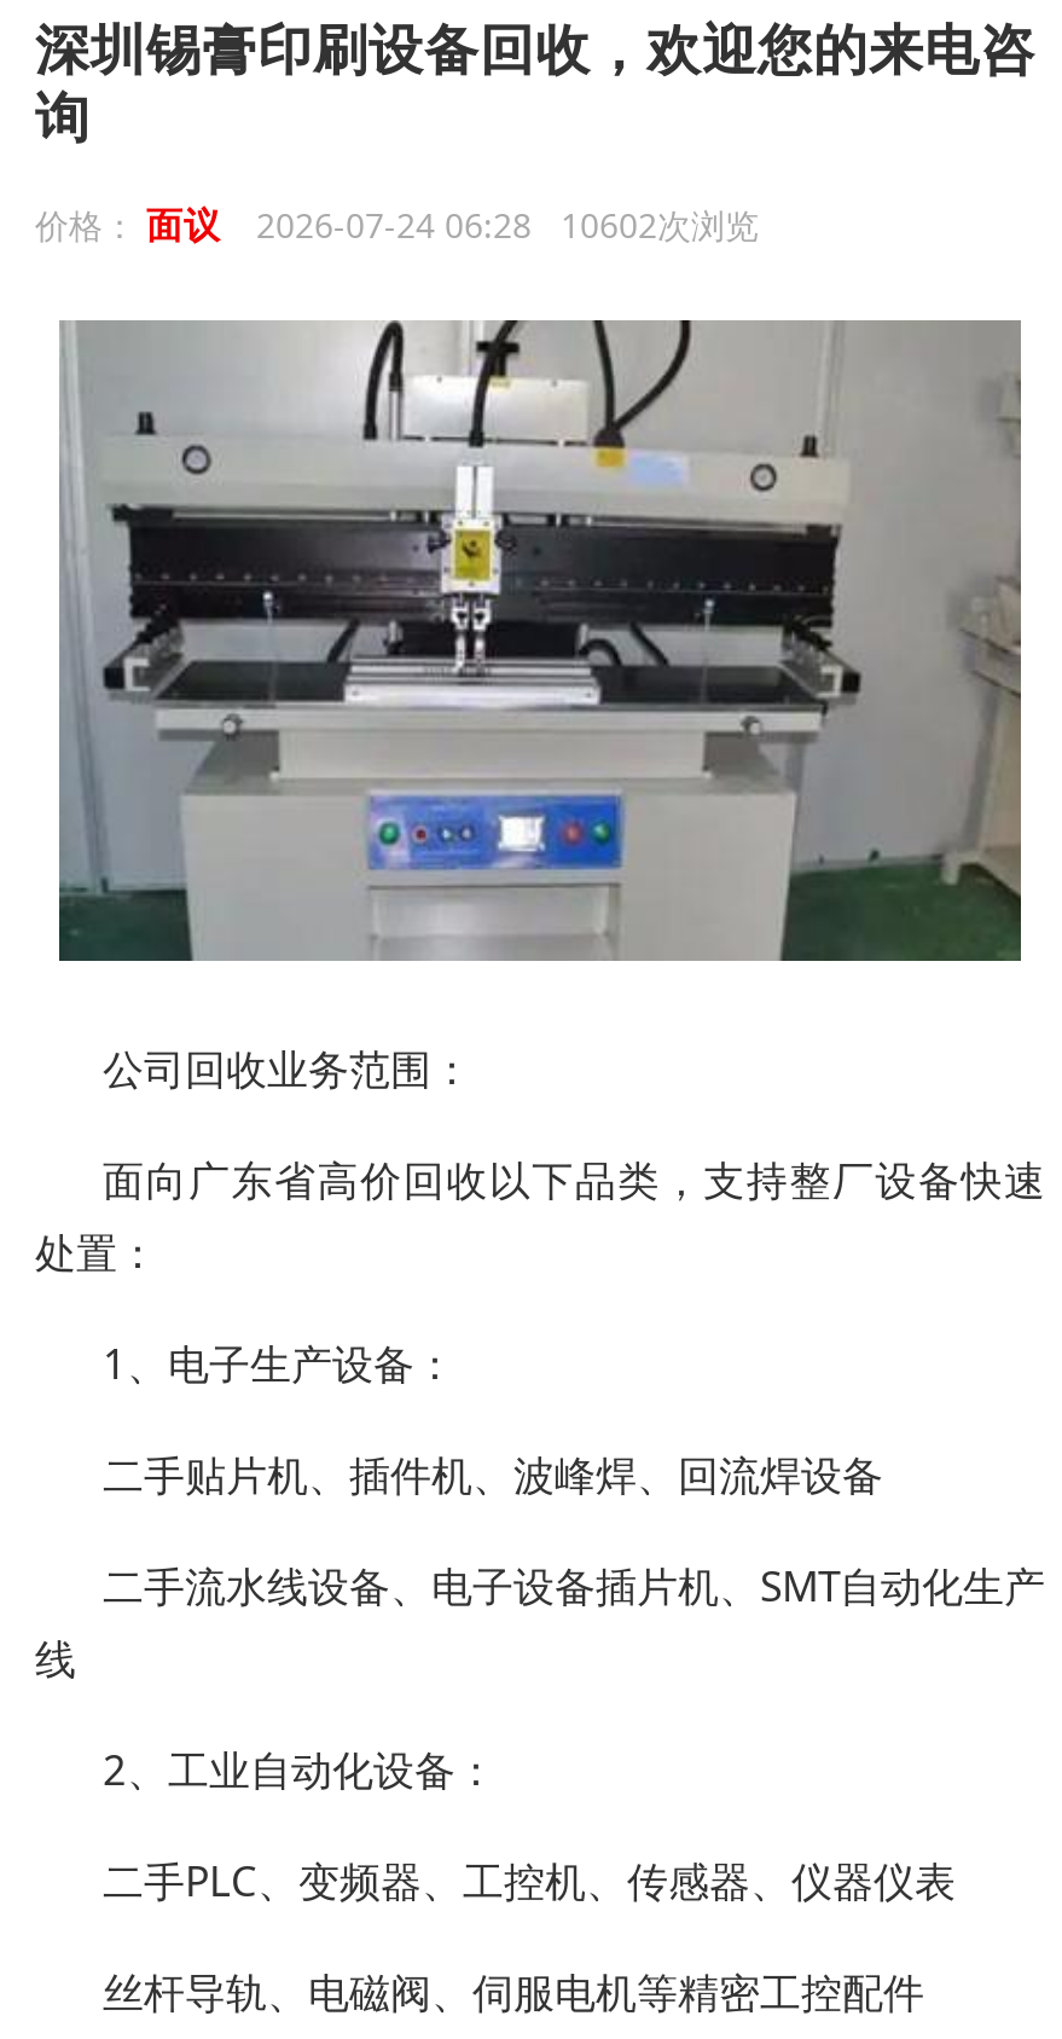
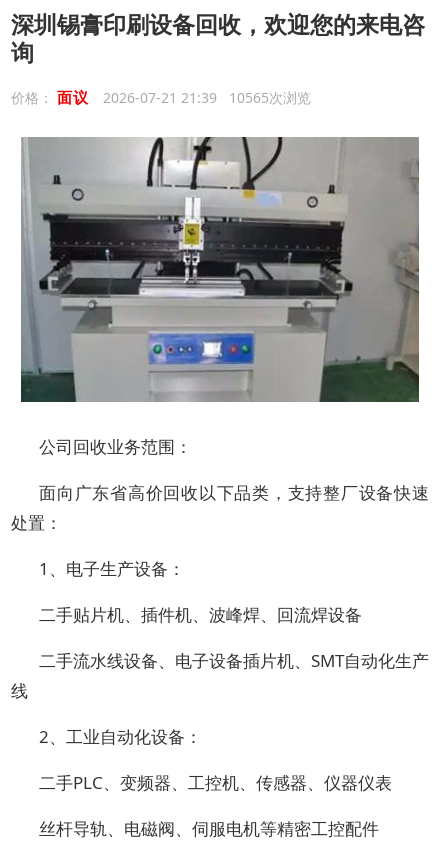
[35,199,759,248] 价格：面议 2026-07-24 06:28 10602次浏览 -> [11,87,310,107] 价格：面议 2026-07-21 21:39 10565次浏览

